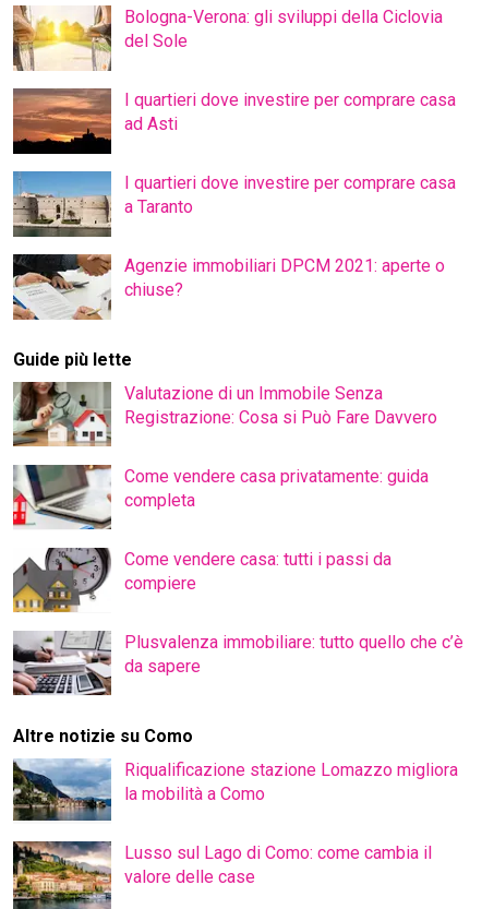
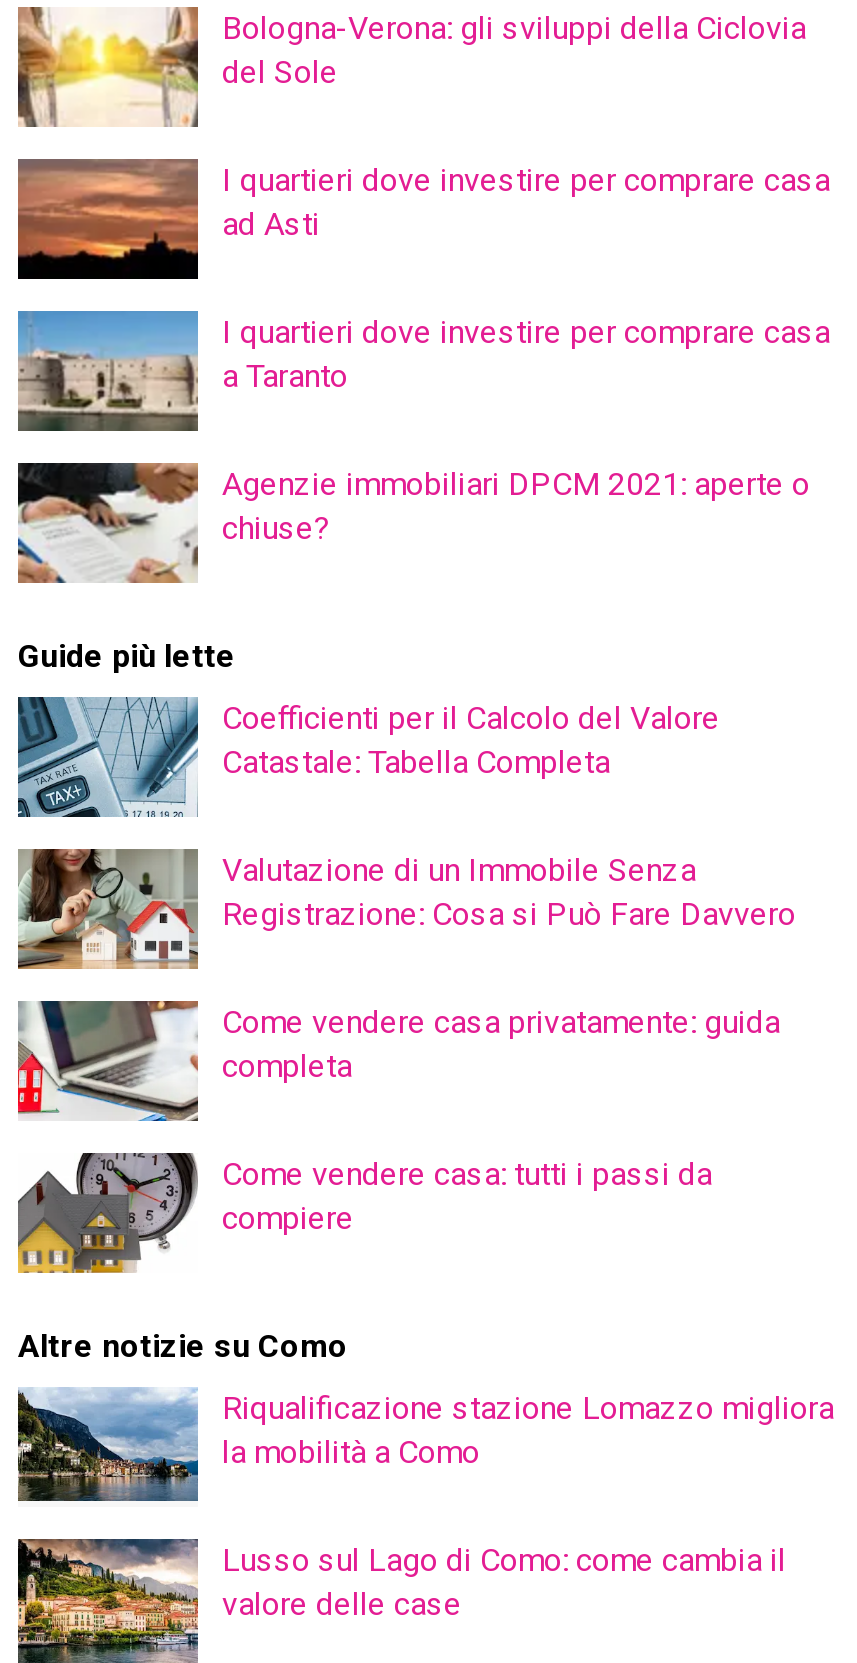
none -> [16,695,720,819] [image] | Coefficienti per il Calcolo del Valore | Catastale: Tabella Completa
moved [11,380,437,594] -> [14,845,796,1238]: [image] | Valutazione di un Immobile Senza | Registrazione: Cosa si Può Fare Davvero | Come vendere casa privatamente: guida | completa | Come vendere casa: tutti i passi da | compiere
[12,631,463,696] [image] | Plusvalenza immobiliare: tutto quello che c’è | da sapere -> none

